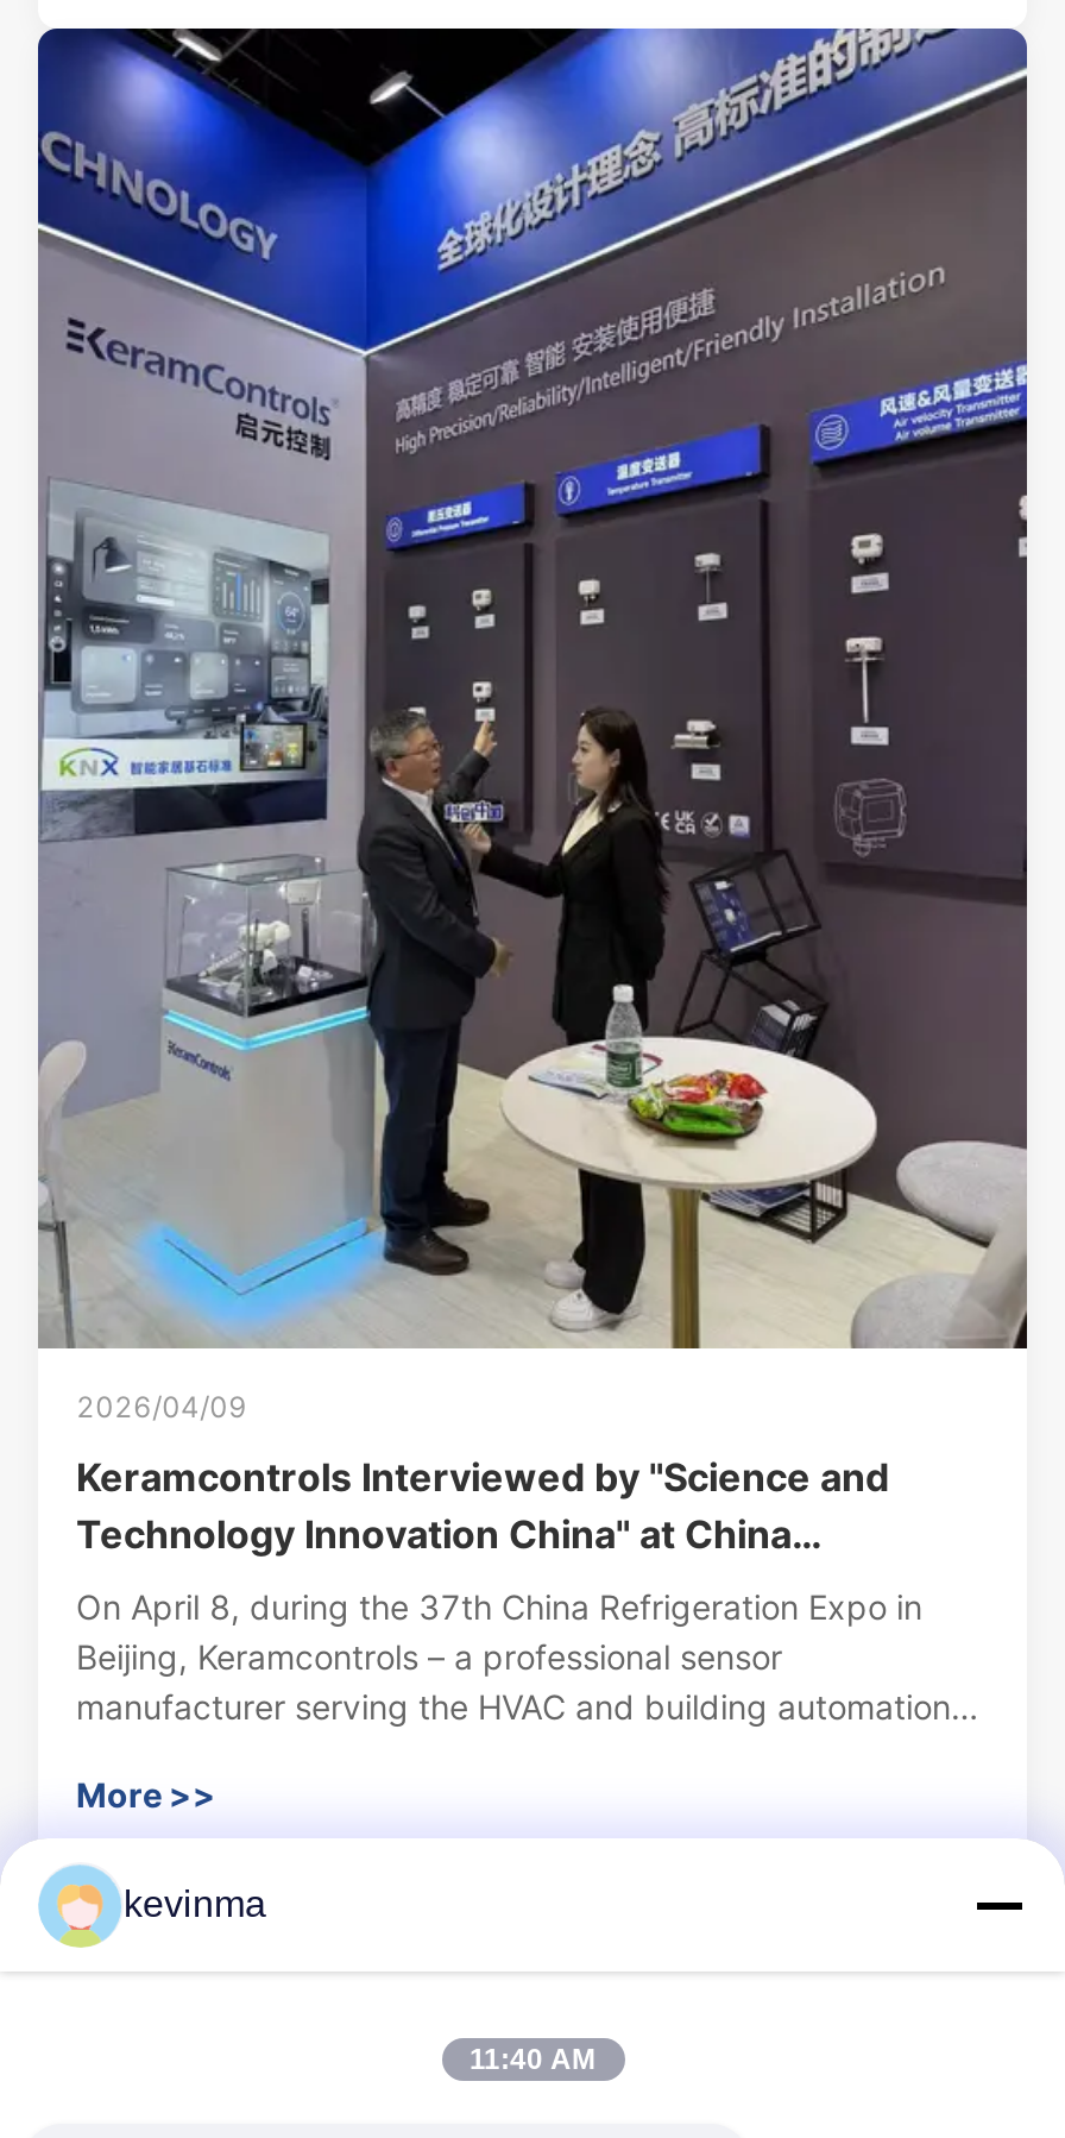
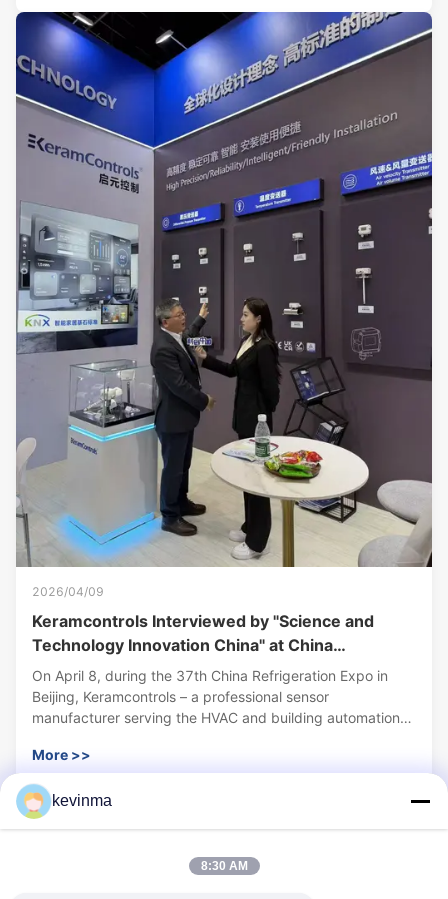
[470,2043,595,2076] 11:40 AM -> [200,859,247,873] 8:30 AM

